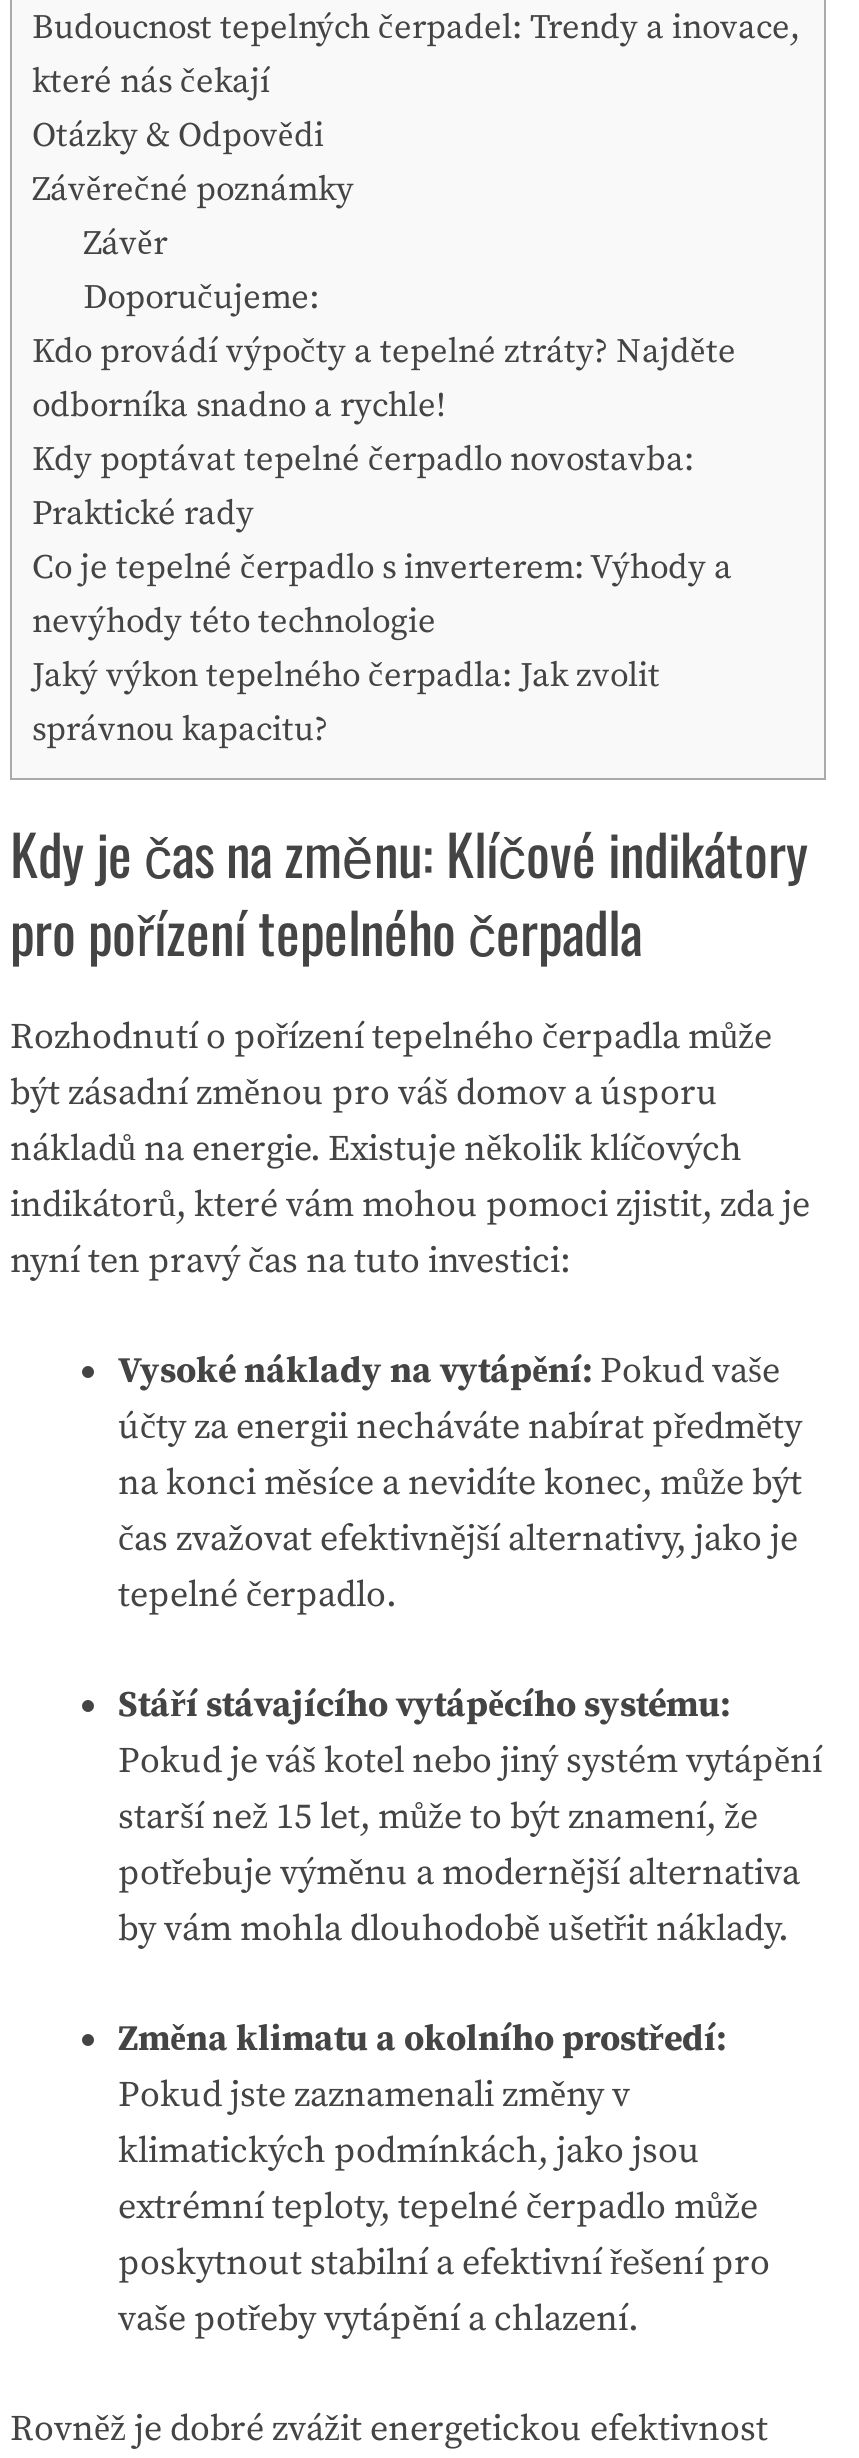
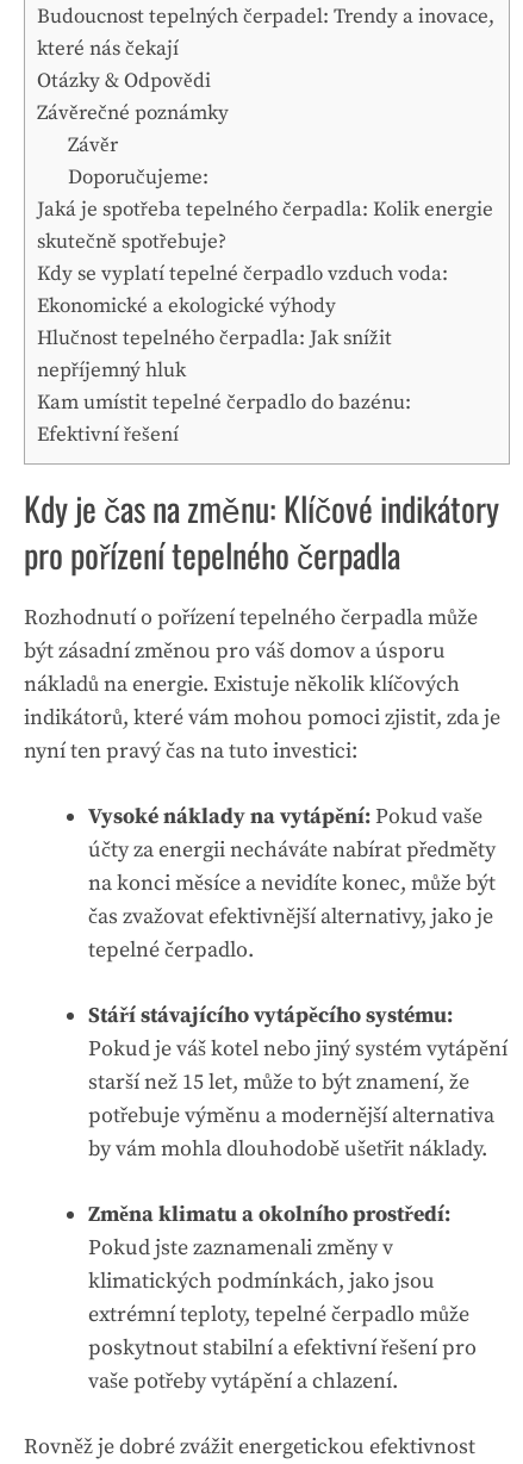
[32,330,736,752] Kdo provádí výpočty a tepelné ztráty? Najděte | odborníka snadno a rychle! | Kdy poptávat tepelné čerpadlo novostavba: | Praktické rady | Co je tepelné čerpadlo s inverterem: Výhody a | nevýhody této technologie | Jaký výkon tepelného čerpadla: Jak zvolit | správnou kapacitu? -> [37,197,493,448] Jaká je spotřeba tepelného čerpadla: Kolik energie | skutečně spotřebuje? | Kdy se vyplatí tepelné čerpadlo vzduch voda: | Ekonomické a ekologické výhody | Hlučnost tepelného čerpadla: Jak snížit | nepříjemný hluk | Kam umístit tepelné čerpadlo do bazénu: | Efektivní řešení

